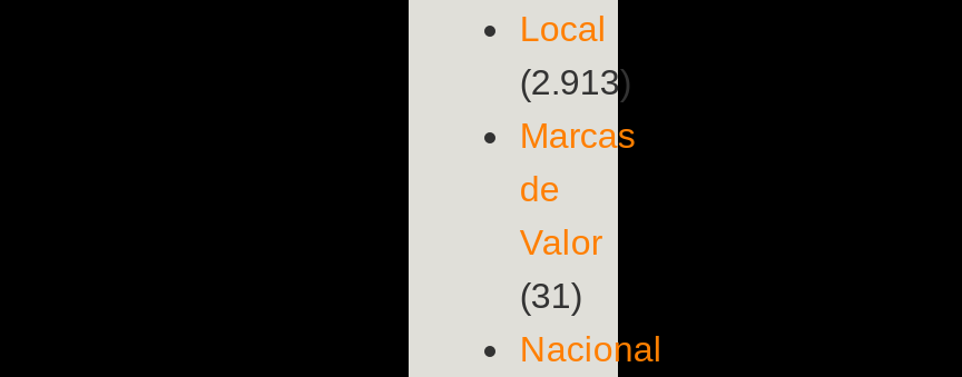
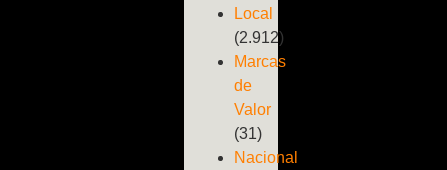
[520,63,631,101] (2.913) -> [234,29,284,46] (2.912)

